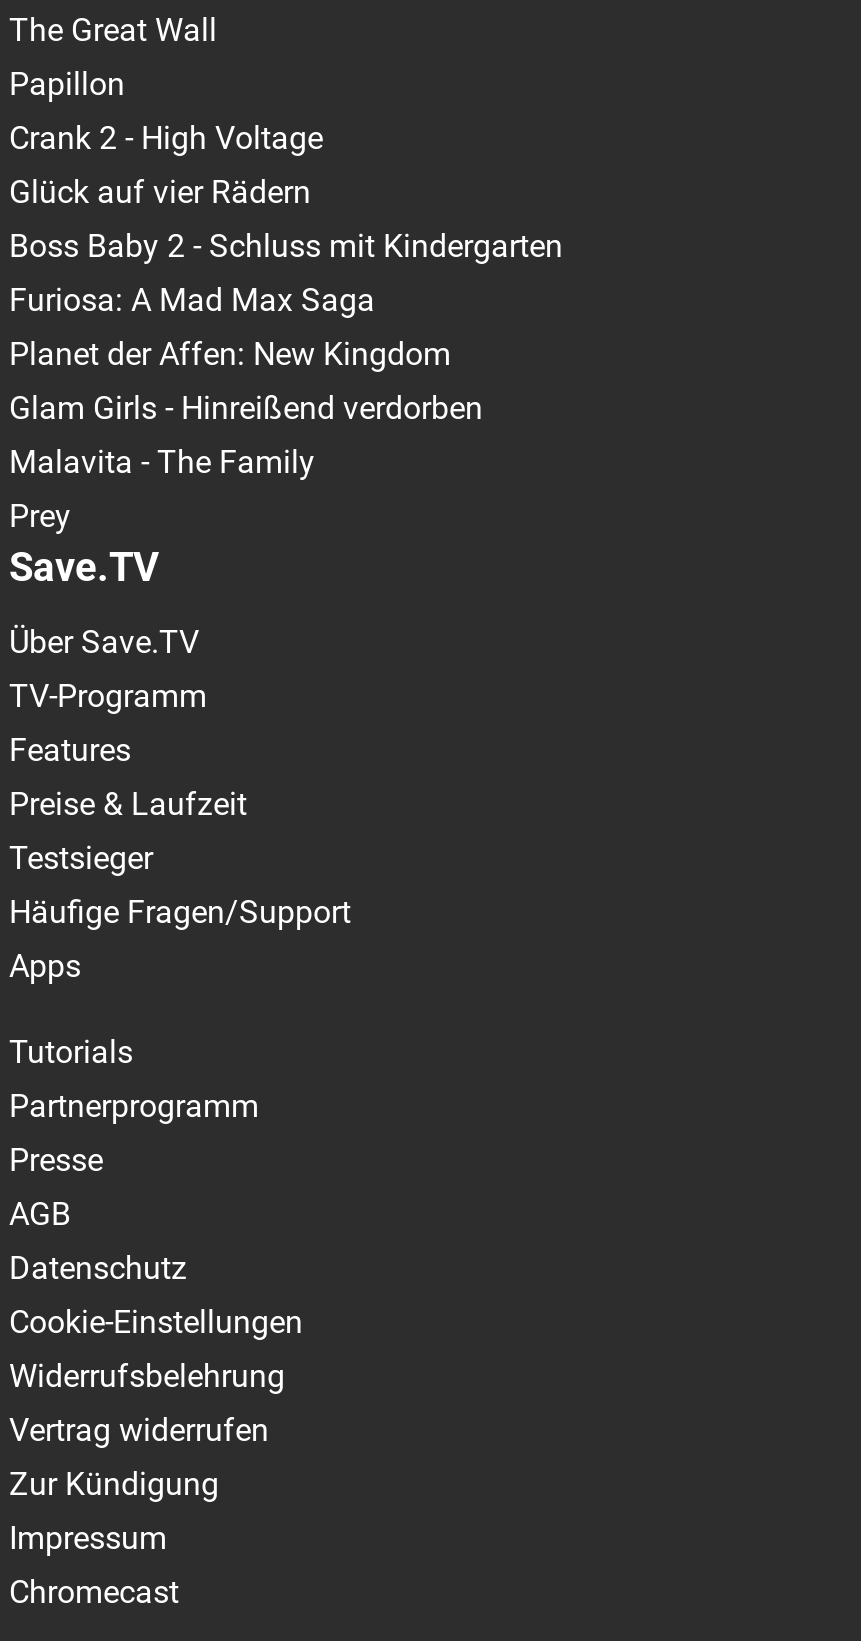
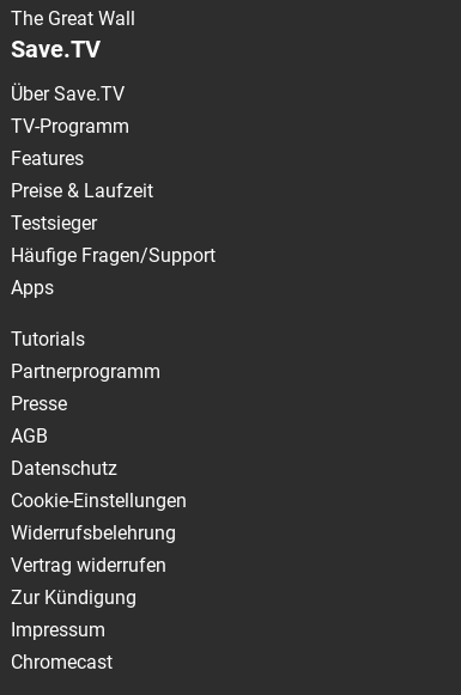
[9,64,563,534] Papillon | Crank 2 - High Voltage | Glück auf vier Rädern | Boss Baby 2 - Schluss mit Kindergarten | Furiosa: A Mad Max Saga | Planet der Affen: New Kingdom | Glam Girls - Hinreißend verdorben | Malavita - The Family | Prey -> none

